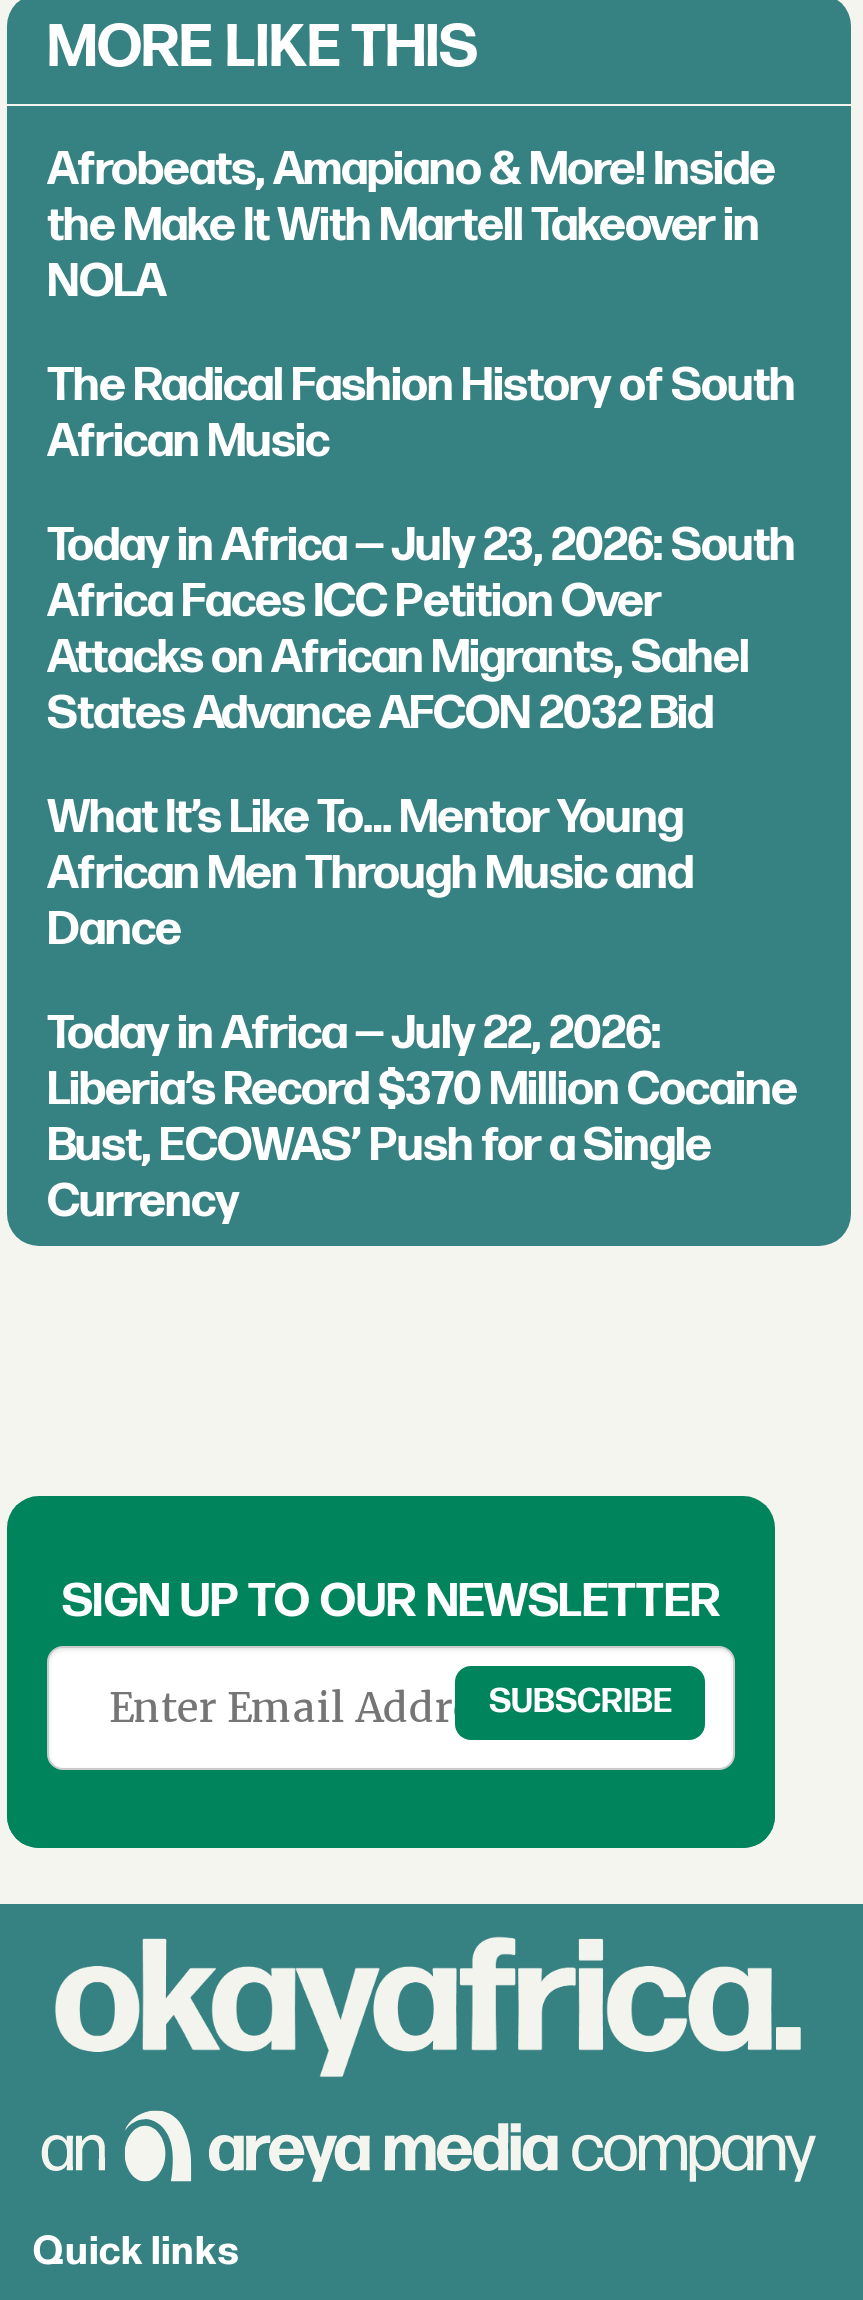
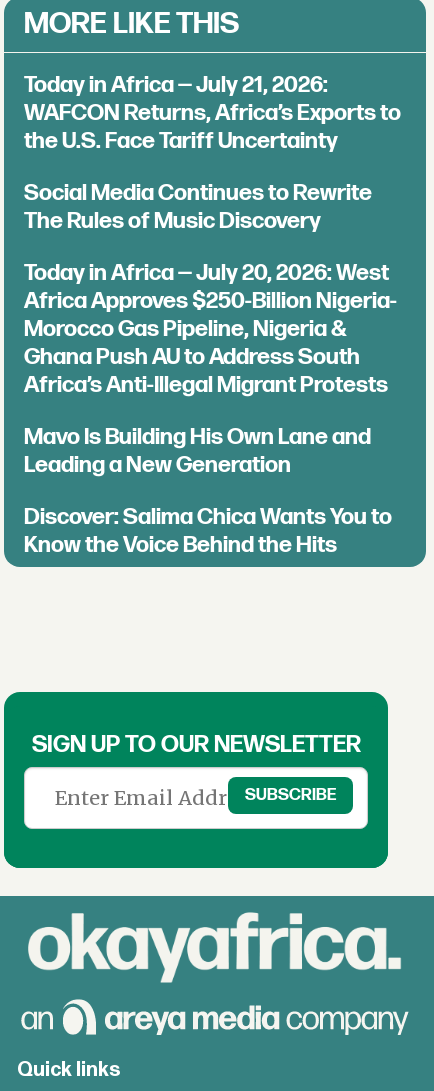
[47,142,775,310] Afrobeats, Amapiano & More! Inside | the Make It With Martell Takeover in | NOLA -> [24,71,401,155] Today in Africa — July 21, 2026: | WAFCON Returns, Africa’s Exports to | the U.S. Face Tariff Uncertainty
[47,358,795,470] The Radical Fashion History of South | African Music -> [24,179,372,235] Social Media Continues to Rewrite | The Rules of Music Discovery
[47,518,795,742] Today in Africa — July 23, 2026: South | Africa Faces ICC Petition Over | Attacks on African Migrants, Sahel | States Advance AFCON 2032 Bid -> [24,259,397,399] Today in Africa — July 20, 2026: West | Africa Approves $250-Billion Nigeria- | Morocco Gas Pipeline, Nigeria & | Ghana Push AU to Address South | Africa’s Anti-Illegal Migrant Protests
[47,789,693,957] What It’s Like To… Mentor Young | African Men Through Music and | Dance -> [24,423,371,479] Mavo Is Building His Own Lane and | Leading a New Generation
[47,1005,797,1229] Today in Africa — July 22, 2026: | Liberia’s Record $370 Million Cocaine | Bust, ECOWAS’ Push for a Single | Currency -> [24,503,392,559] Discover: Salima Chica Wants You to | Know the Voice Behind the Hits

